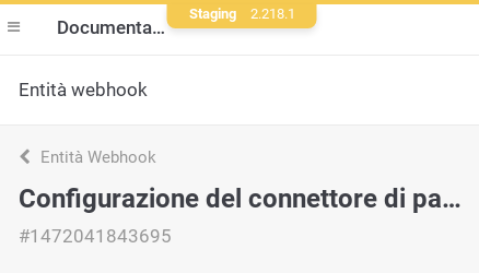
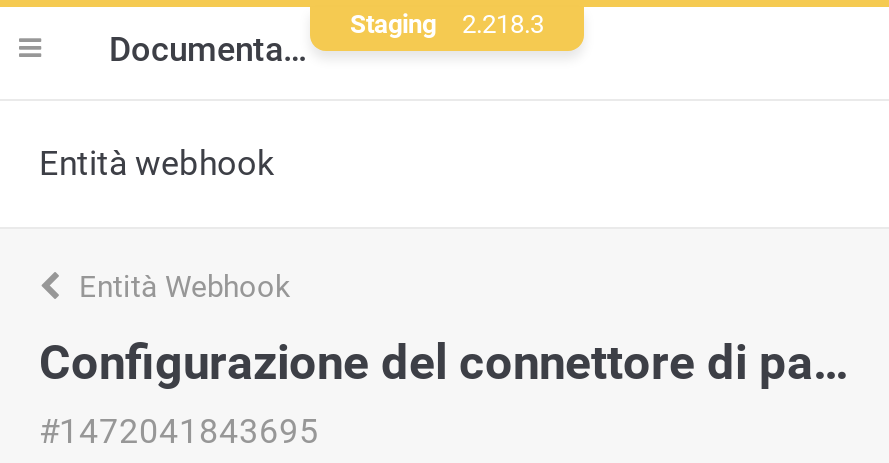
[189,5,295,22] Staging 2.218.1 -> [350,9,544,39] Staging 2.218.3

